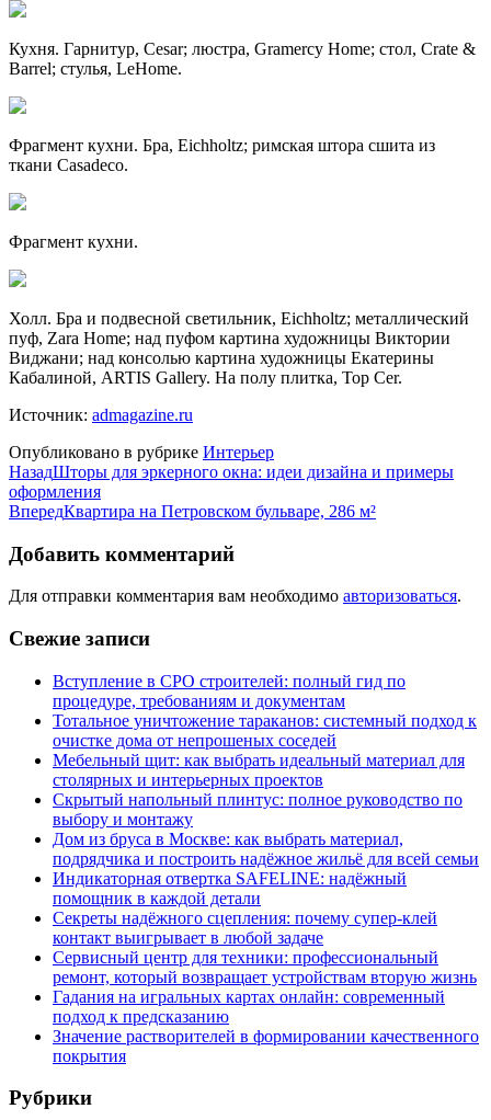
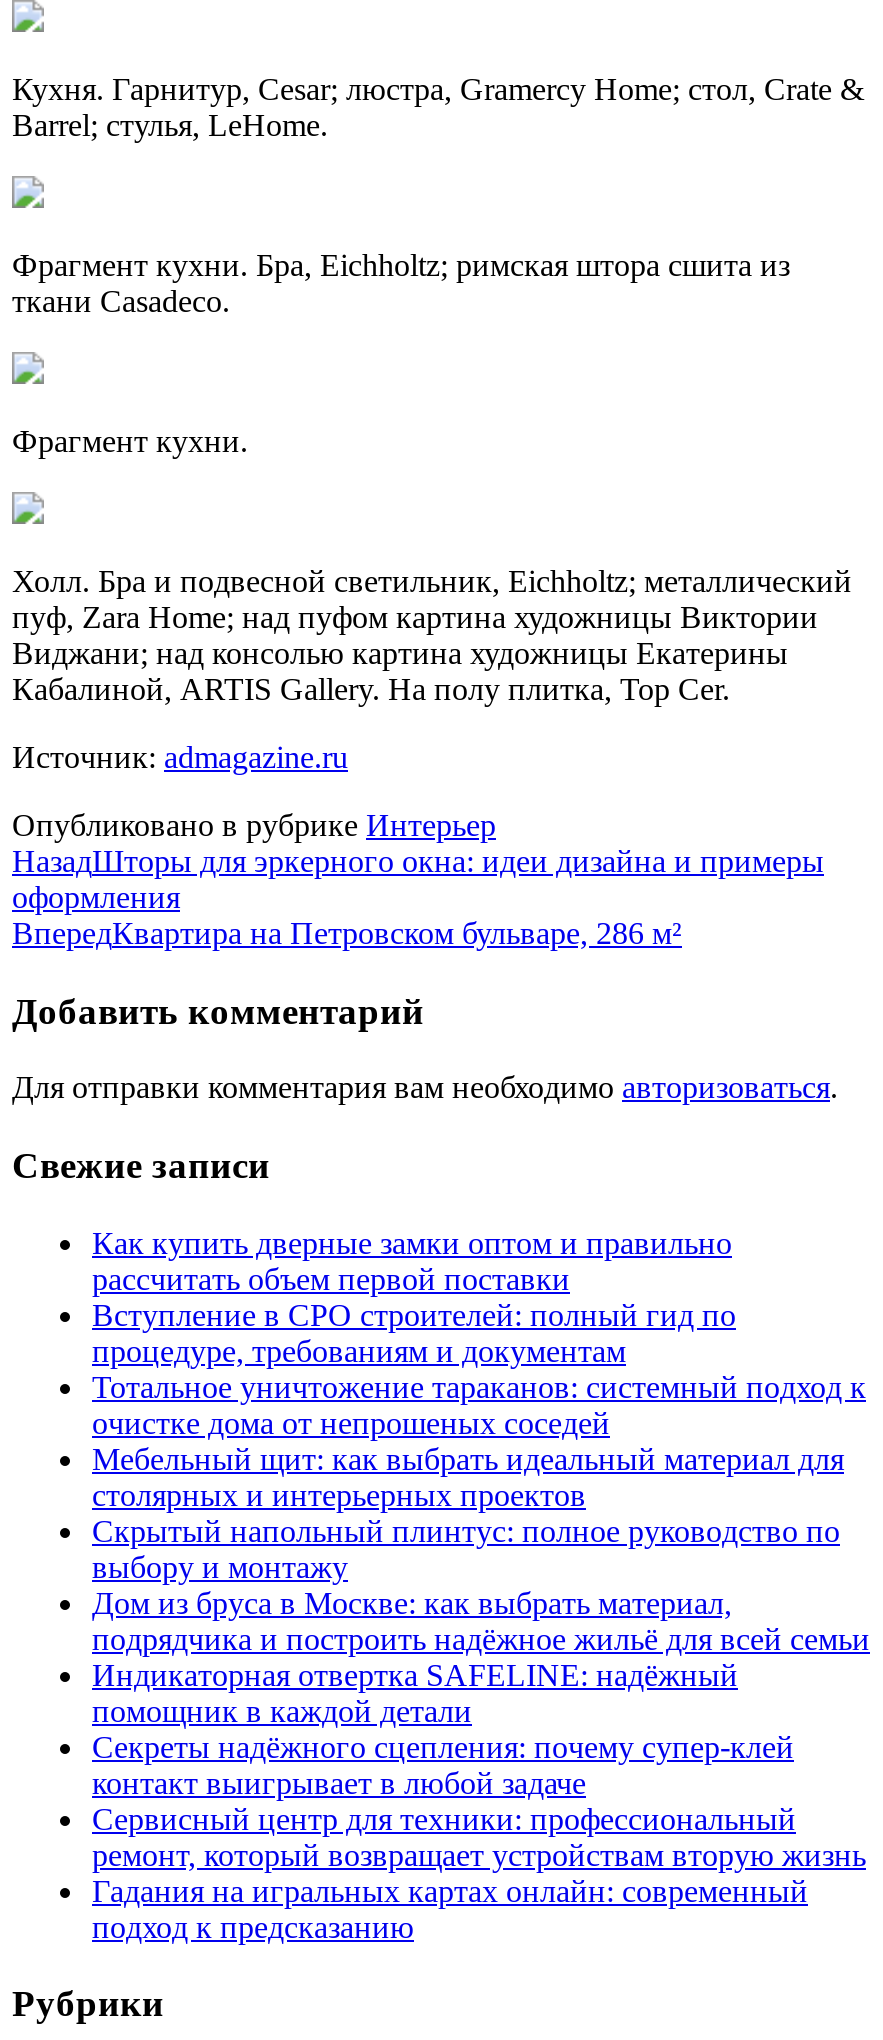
none -> [92,1226,732,1296] Как купить дверные замки оптом и правильно | рассчитать объем первой поставки
moved [53,672,479,1026] -> [92,1298,870,1944]: Вступление в СРО строителей: полный гид по | процедуре, требованиям и документам | Тотальное уничтожение тараканов: системный подход к | ... | Гадания на игральных картах онлайн: современный | подход к предсказанию
[53,1027,479,1065] Значение растворителей в формировании качественного | покрытия -> none

